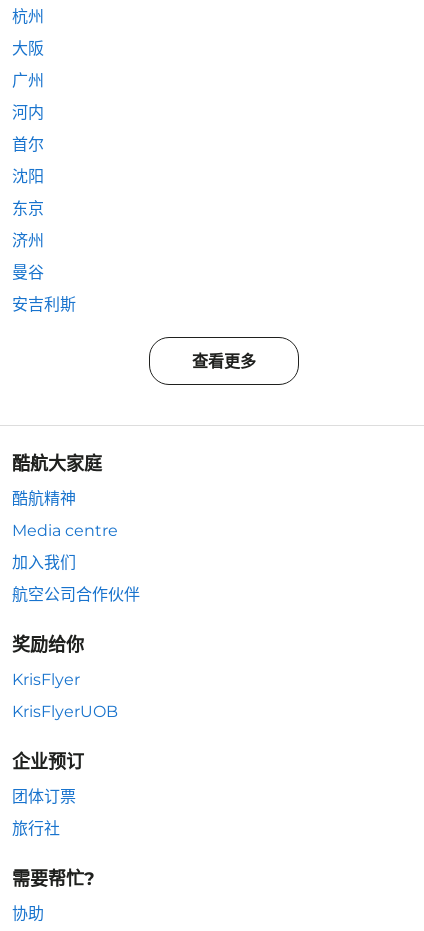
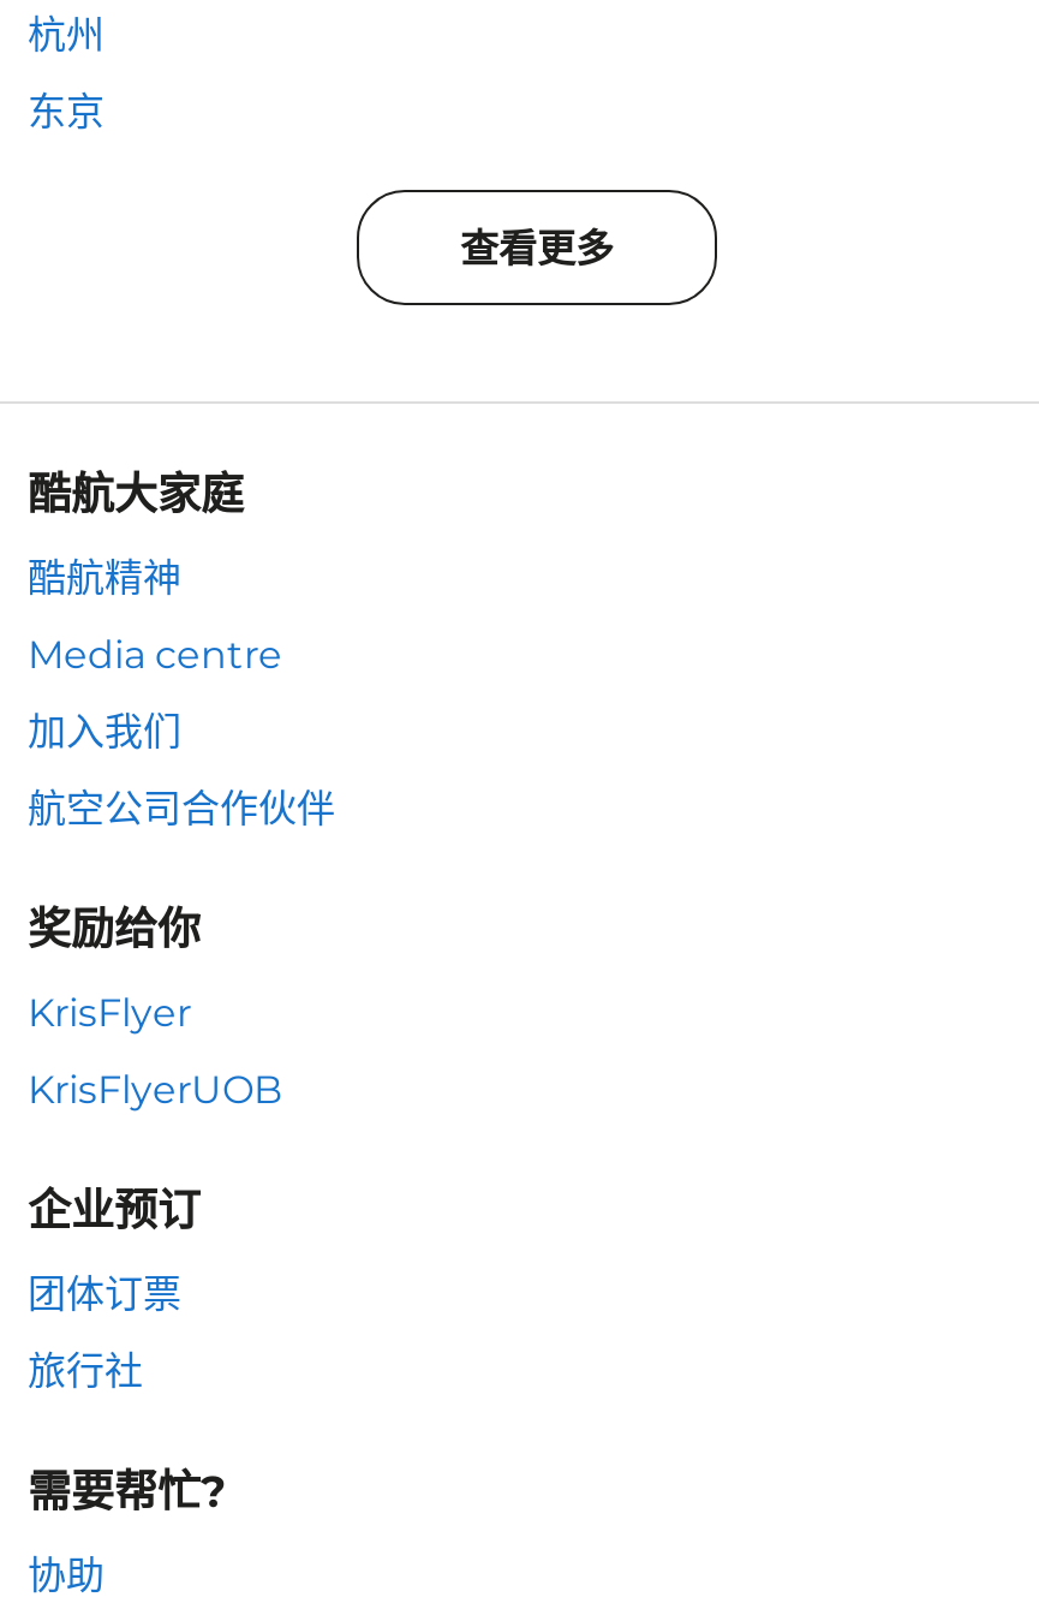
[12,39,44,186] 大阪 | 广州 | 河内 | 首尔 | 沈阳 -> none
[12,231,76,314] 济州 | 曼谷 | 安吉利斯 -> none

